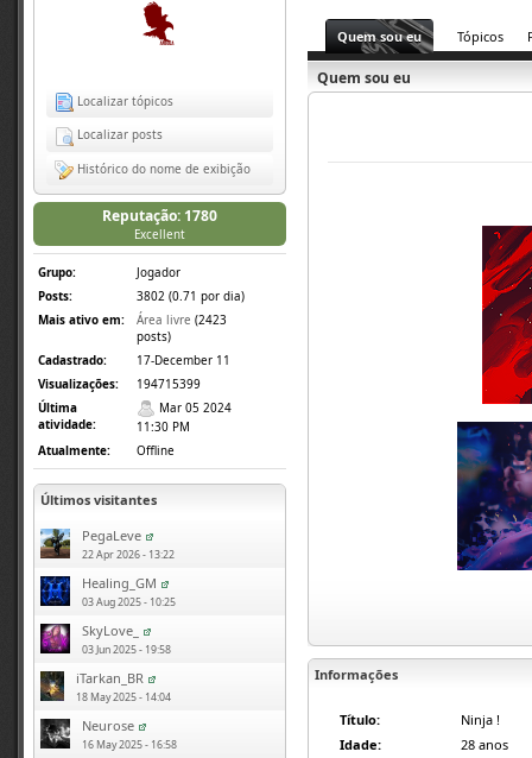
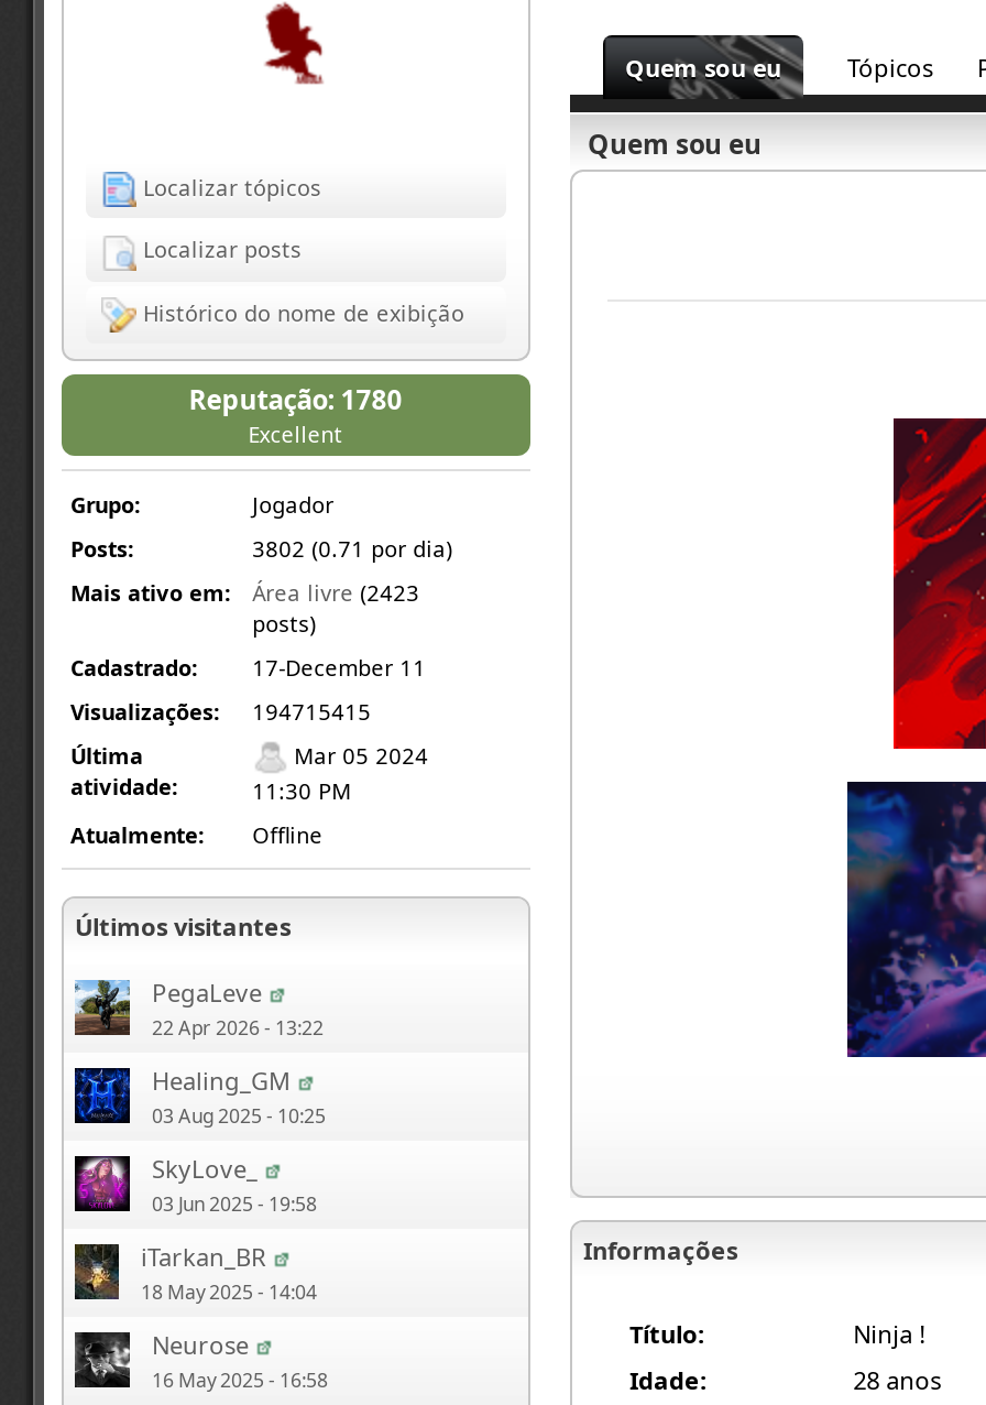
[38,375,200,392] Visualizações: 194715399 -> [70,696,371,727] Visualizações: 194715415

